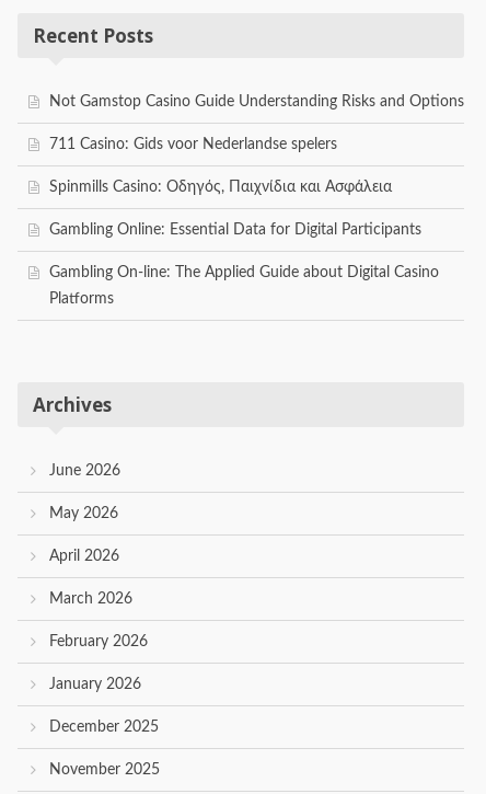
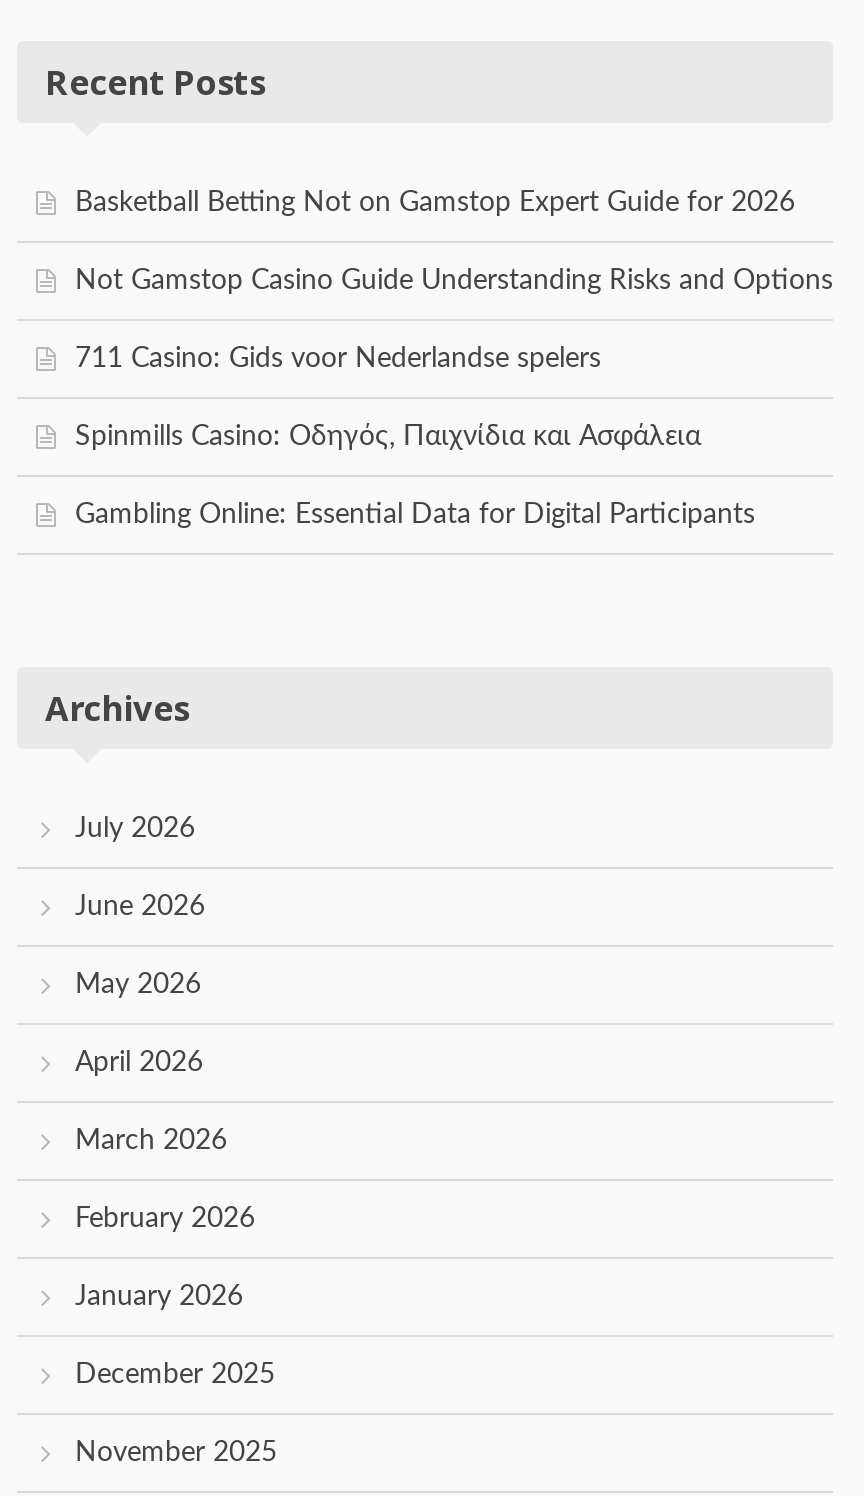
none -> [75,189,795,217] Basketball Betting Not on Gamstop Expert Guide for 2026
moved [49,94,464,238] -> [75,267,833,529]: Not Gamstop Casino Guide Understanding Risks and Options | 711 Casino: Gids voor Nederlandse spelers | Spinmills Casino: Οδηγός, Παιχνίδια και Ασφάλεια | Gambling Online: Essential Data for Digital Participants
[49,265,439,307] Gambling On-line: The Applied Guide about Digital Casino | Platforms -> none
moved [33,392,112,417] -> [45,685,189,731]: Archives
none -> [75,815,195,843] July 2026

